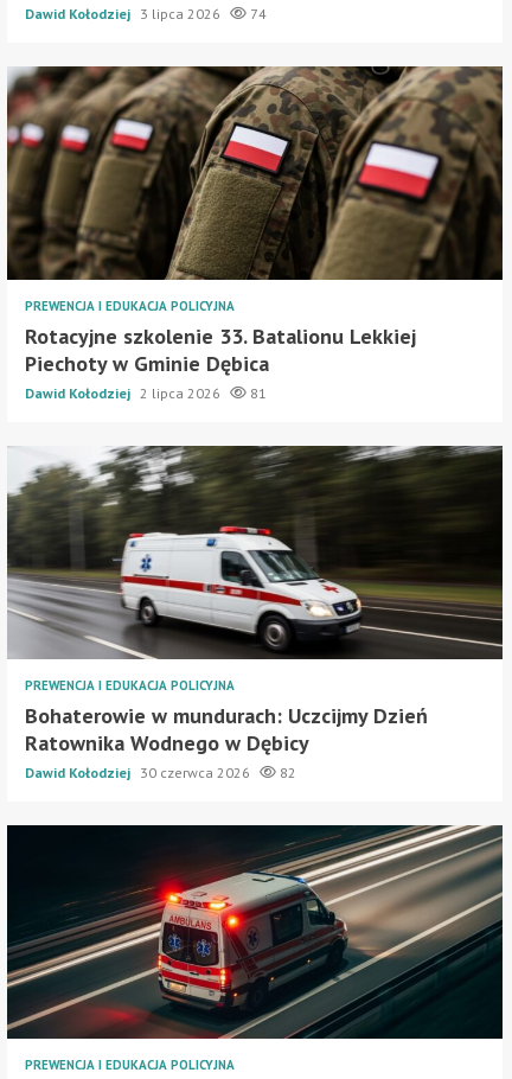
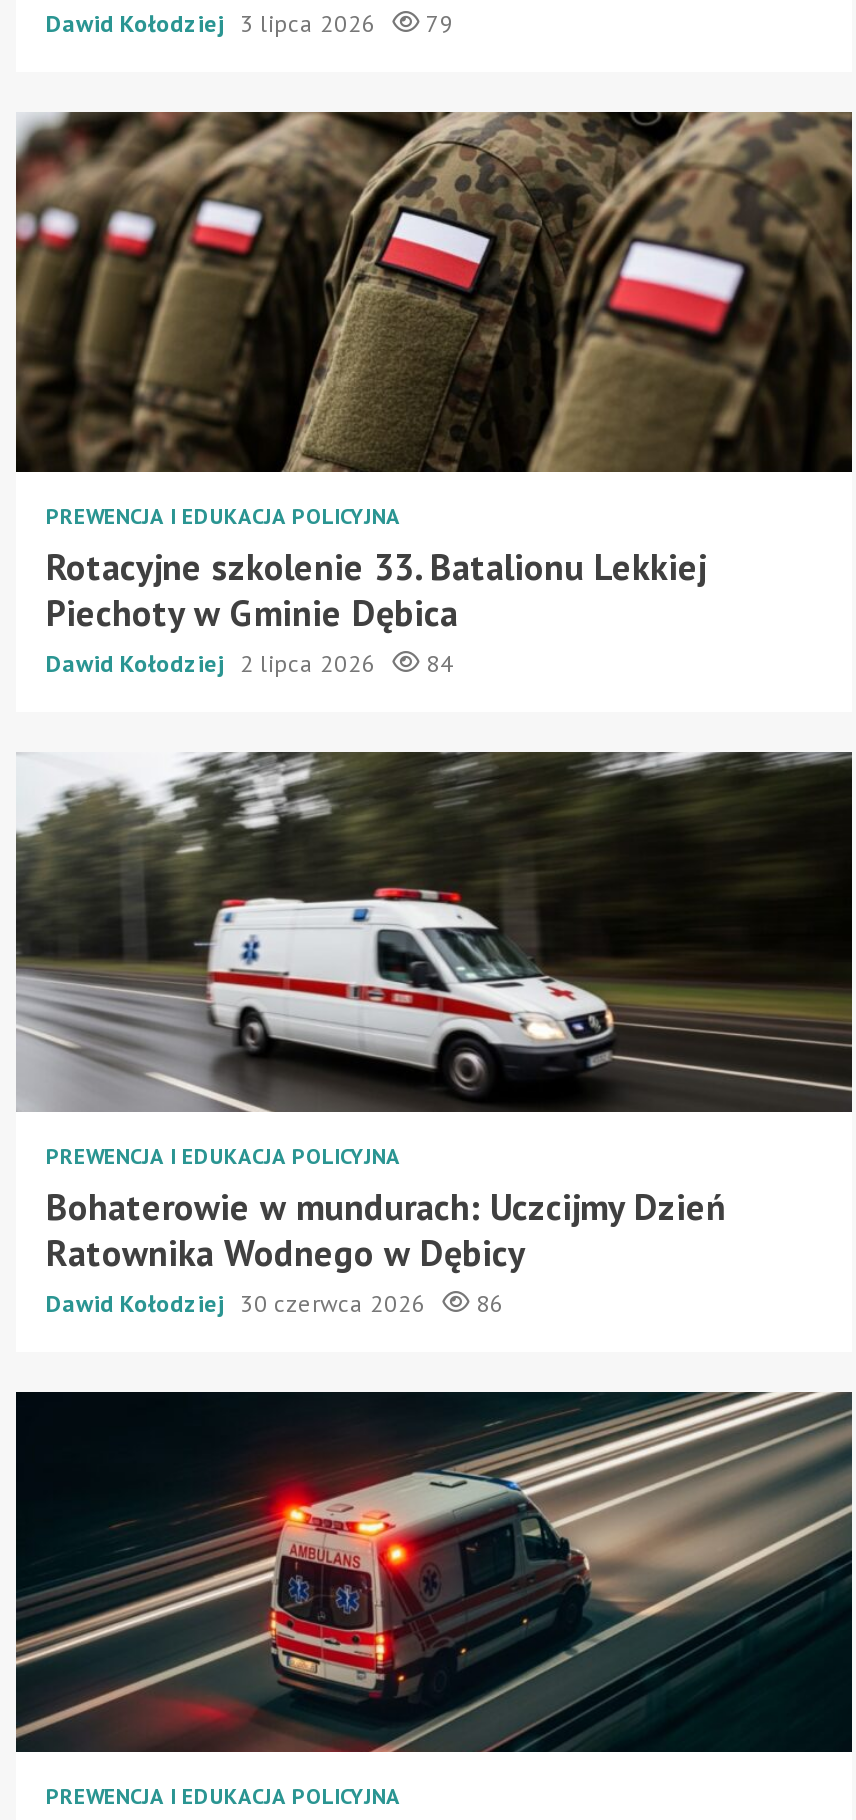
[25,5,267,23] Dawid Kołodziej 3 lipca 2026 74 -> [46,8,454,38] Dawid Kołodziej 3 lipca 2026 79
[25,384,267,402] Dawid Kołodziej 2 lipca 2026 81 -> [46,648,454,678] Dawid Kołodziej 2 lipca 2026 84
[25,764,296,781] Dawid Kołodziej 30 czerwca 2026 82 -> [46,1288,504,1318] Dawid Kołodziej 30 czerwca 2026 86

